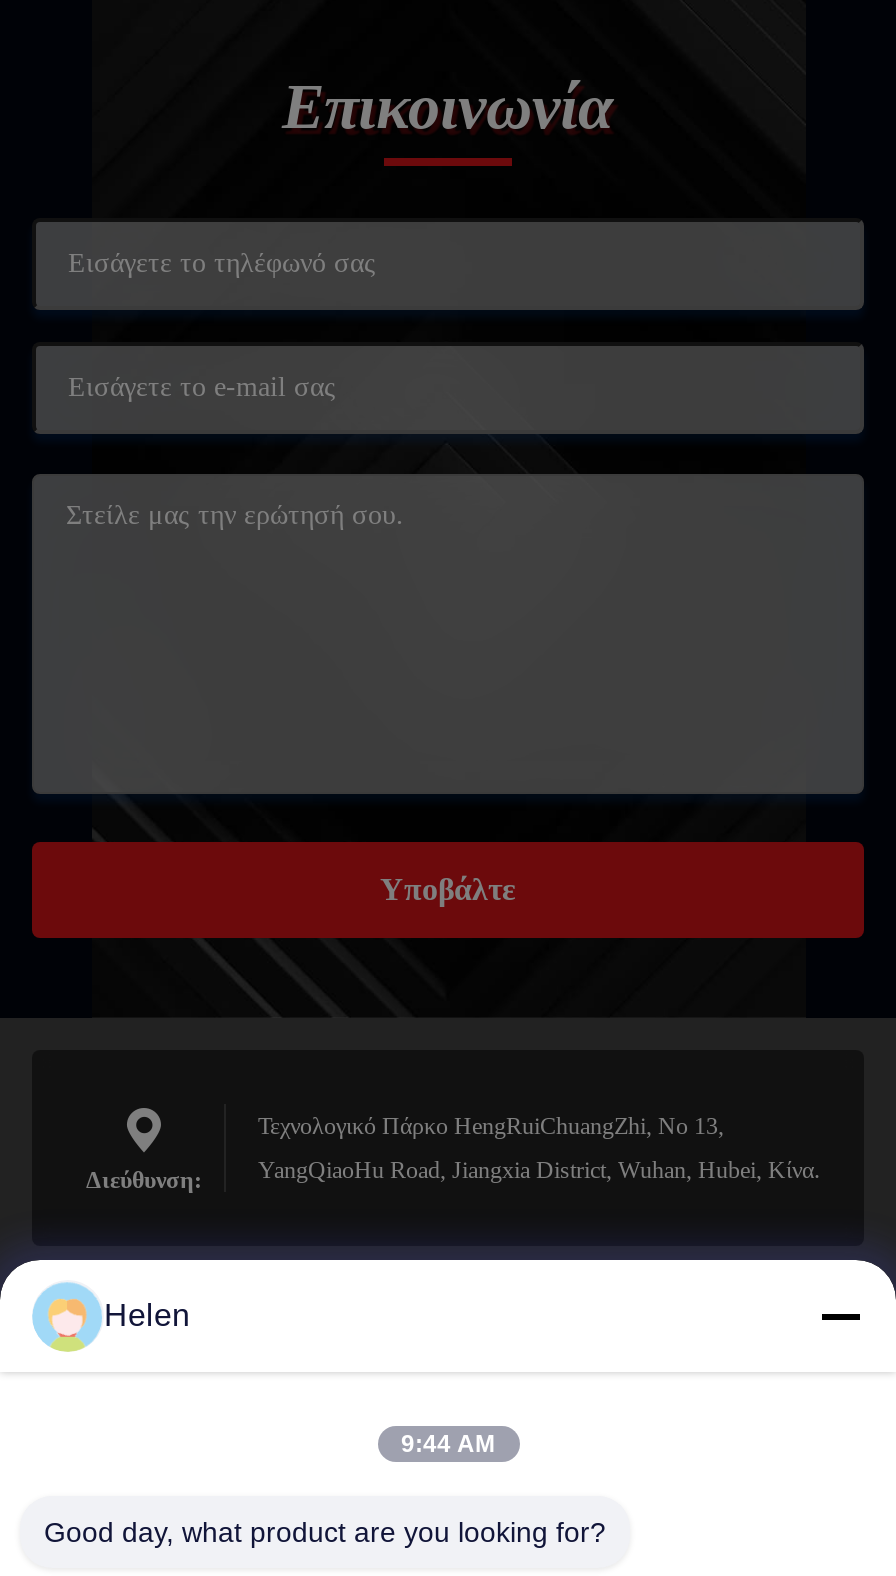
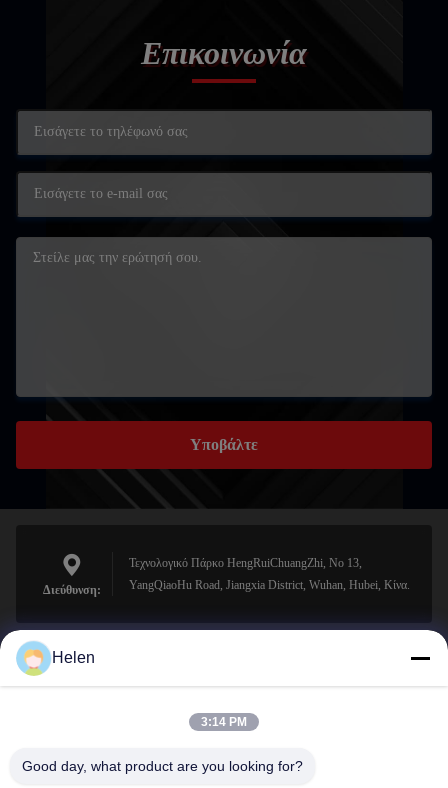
[401,1430,495,1458] 9:44 AM -> [201,715,247,729] 3:14 PM

